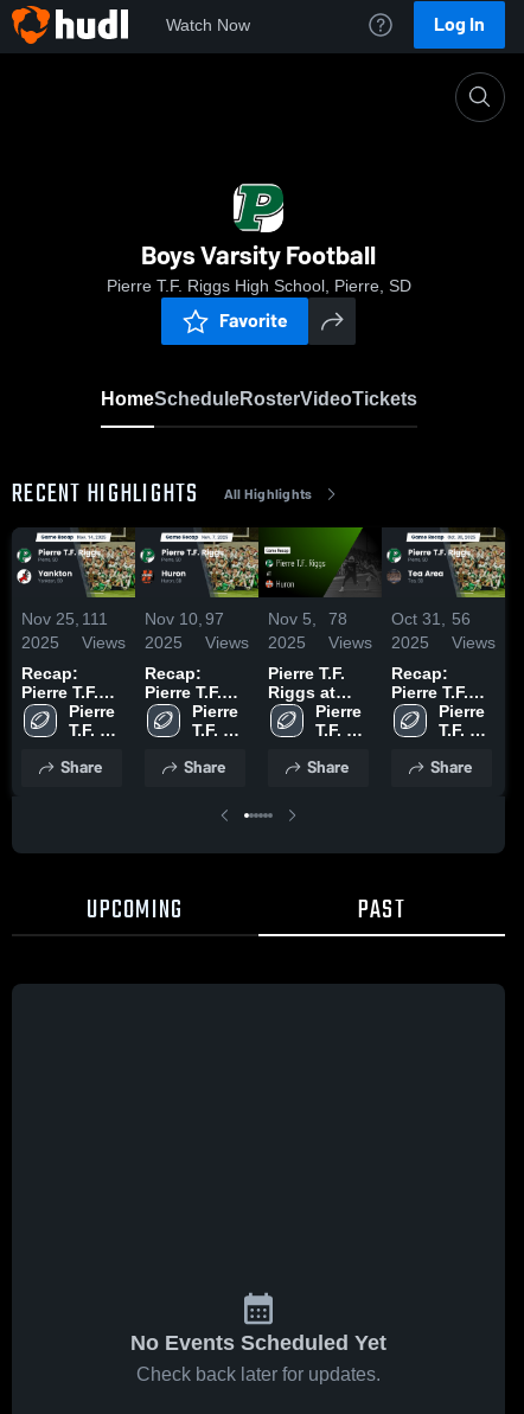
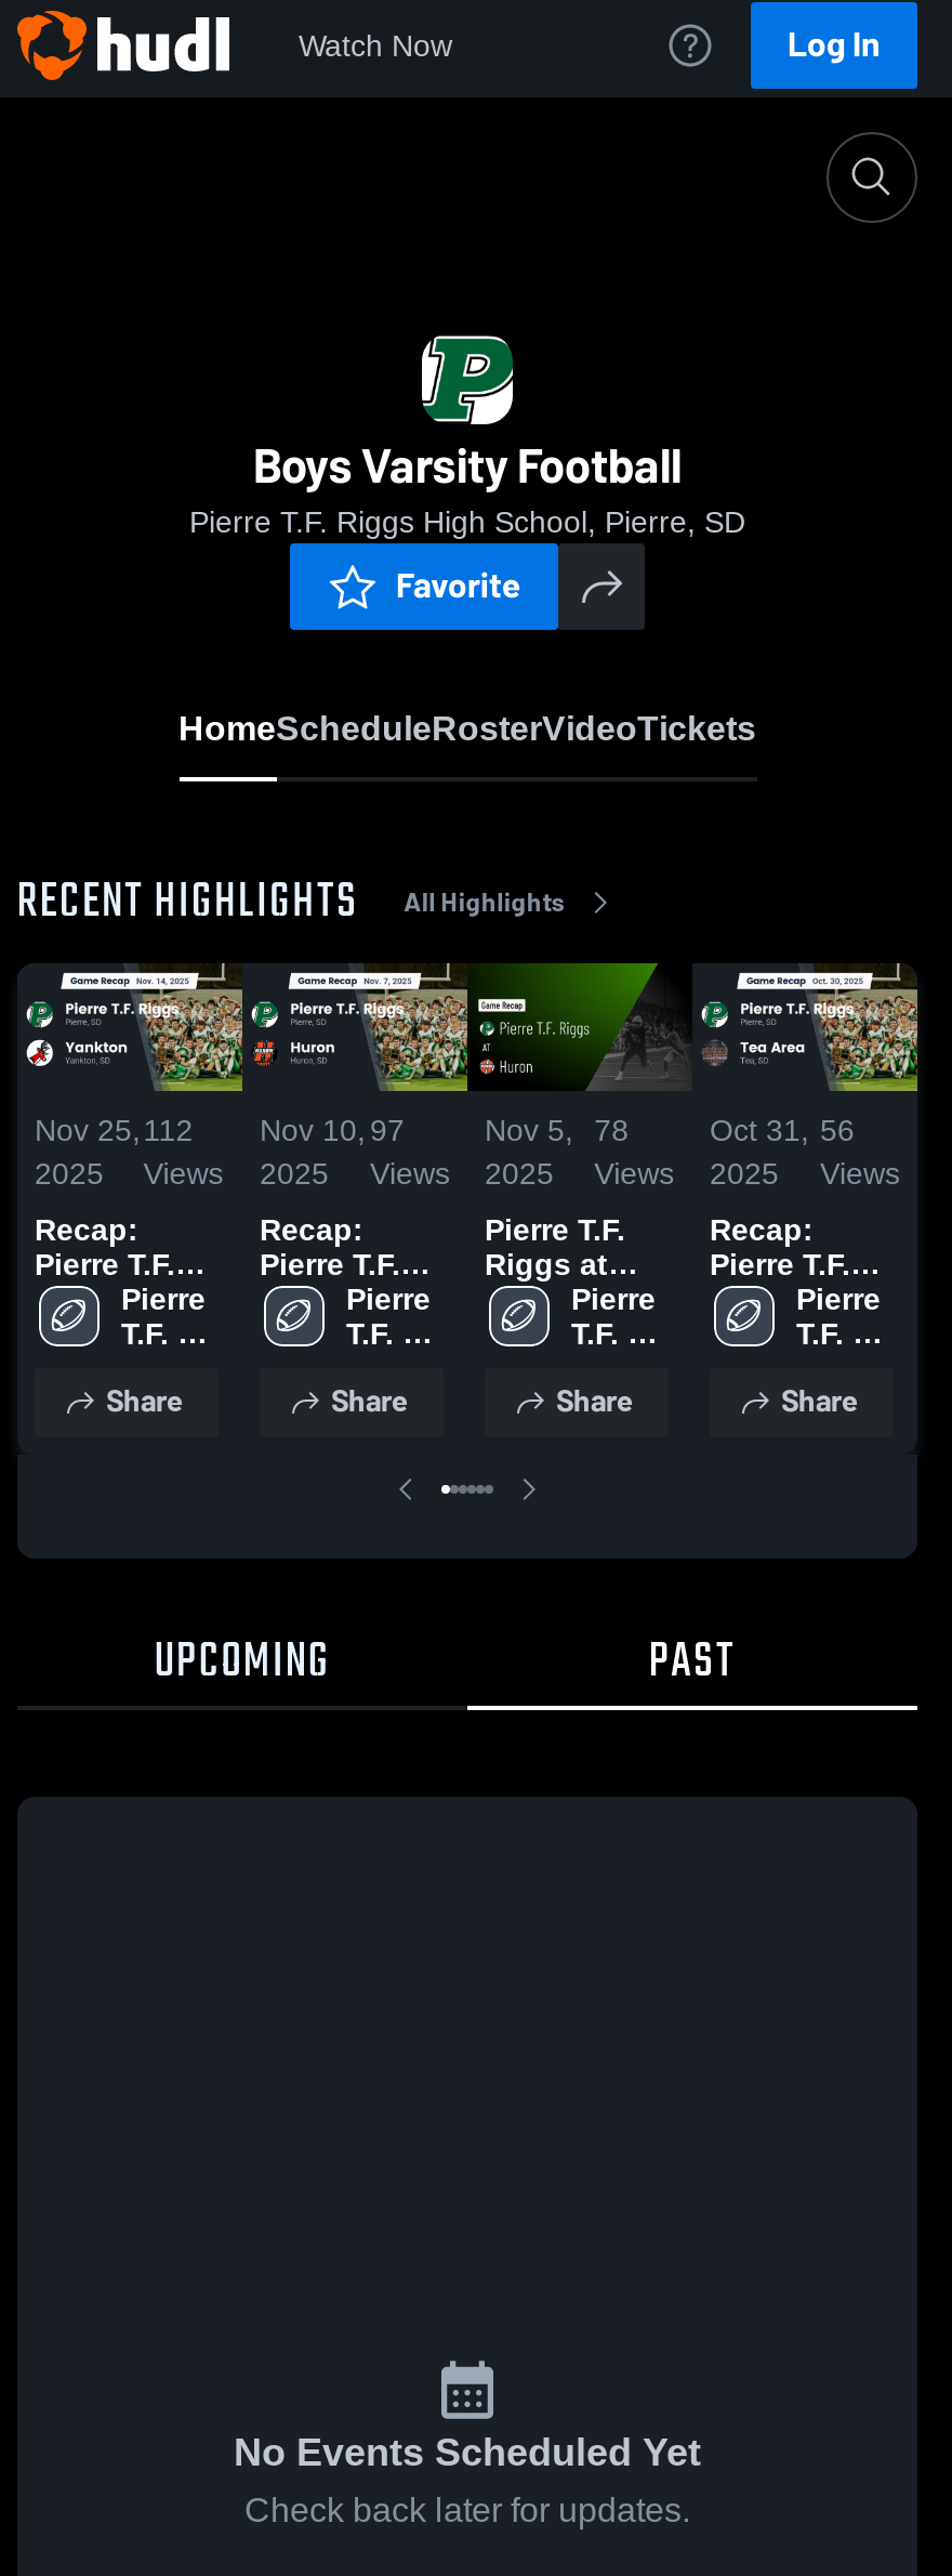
[21,609,224,628] Nov 25, 111 Nov 10, 97 -> [35,1112,405,1146] Nov 25, 112 Nov 10, 97

